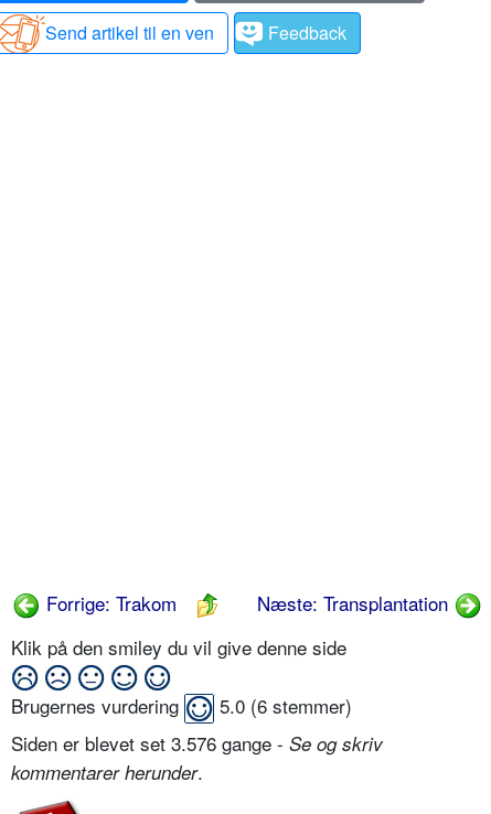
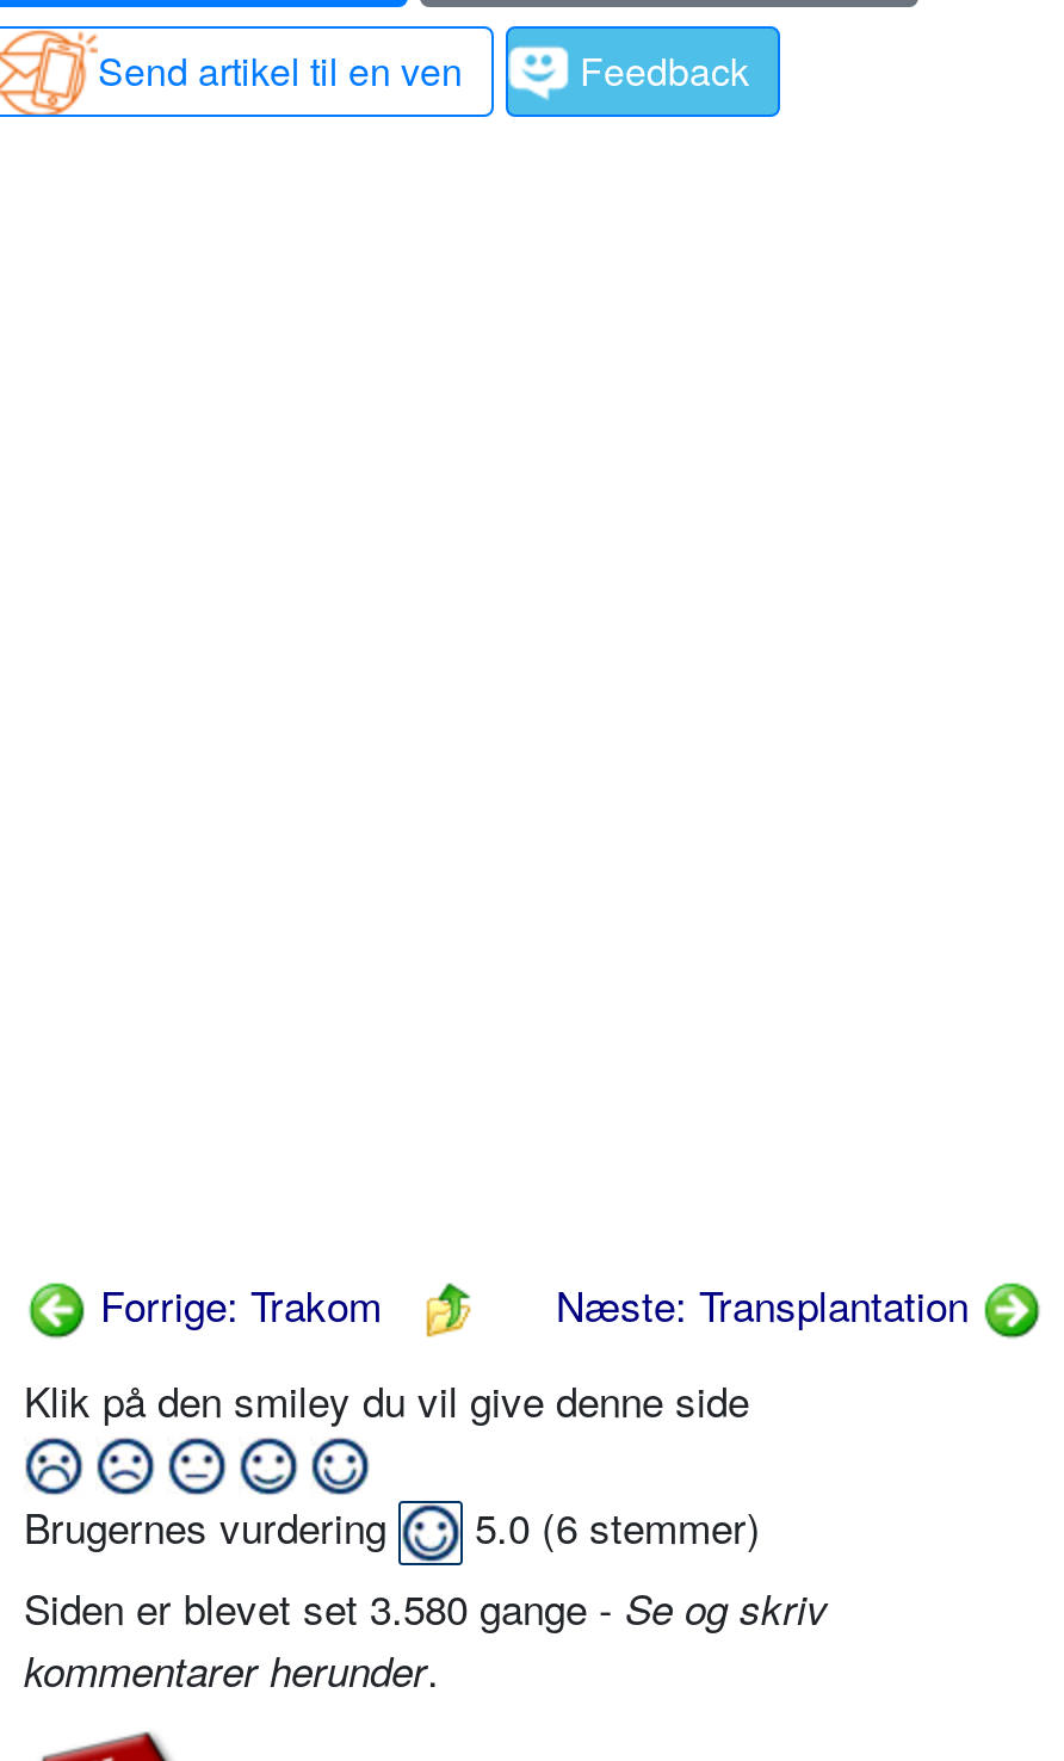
[11,729,383,756] Siden er blevet set 3.576 gange - Se og skriv -> [24,1576,828,1636] Siden er blevet set 3.580 gange - Se og skriv

